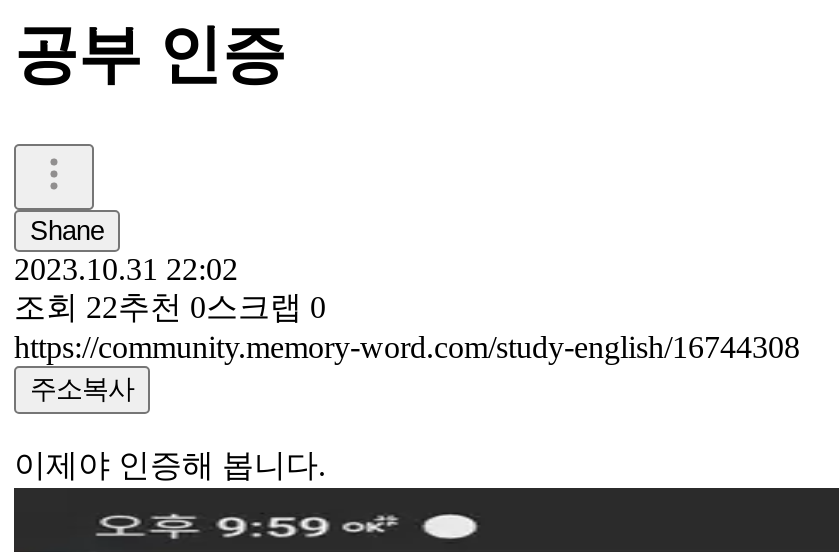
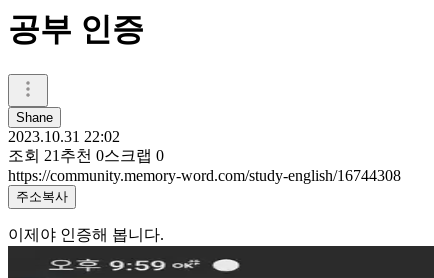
[14,290,326,324] 조회 22추천 0스크랩 0 -> [8,147,164,164] 조회 21추천 0스크랩 0

